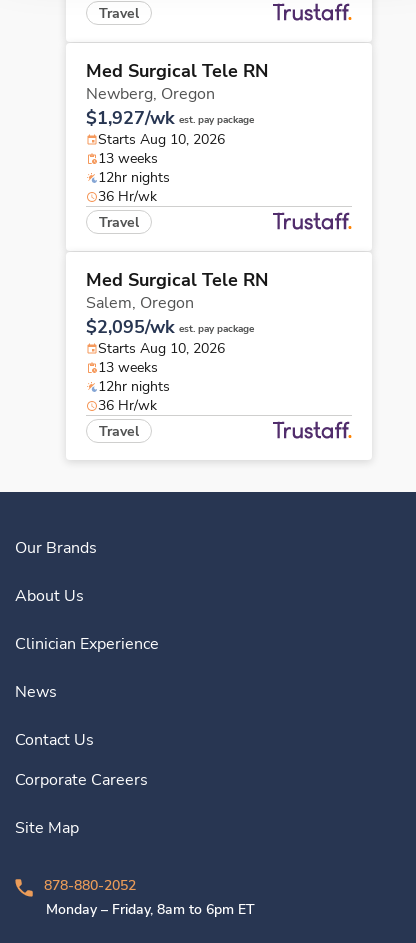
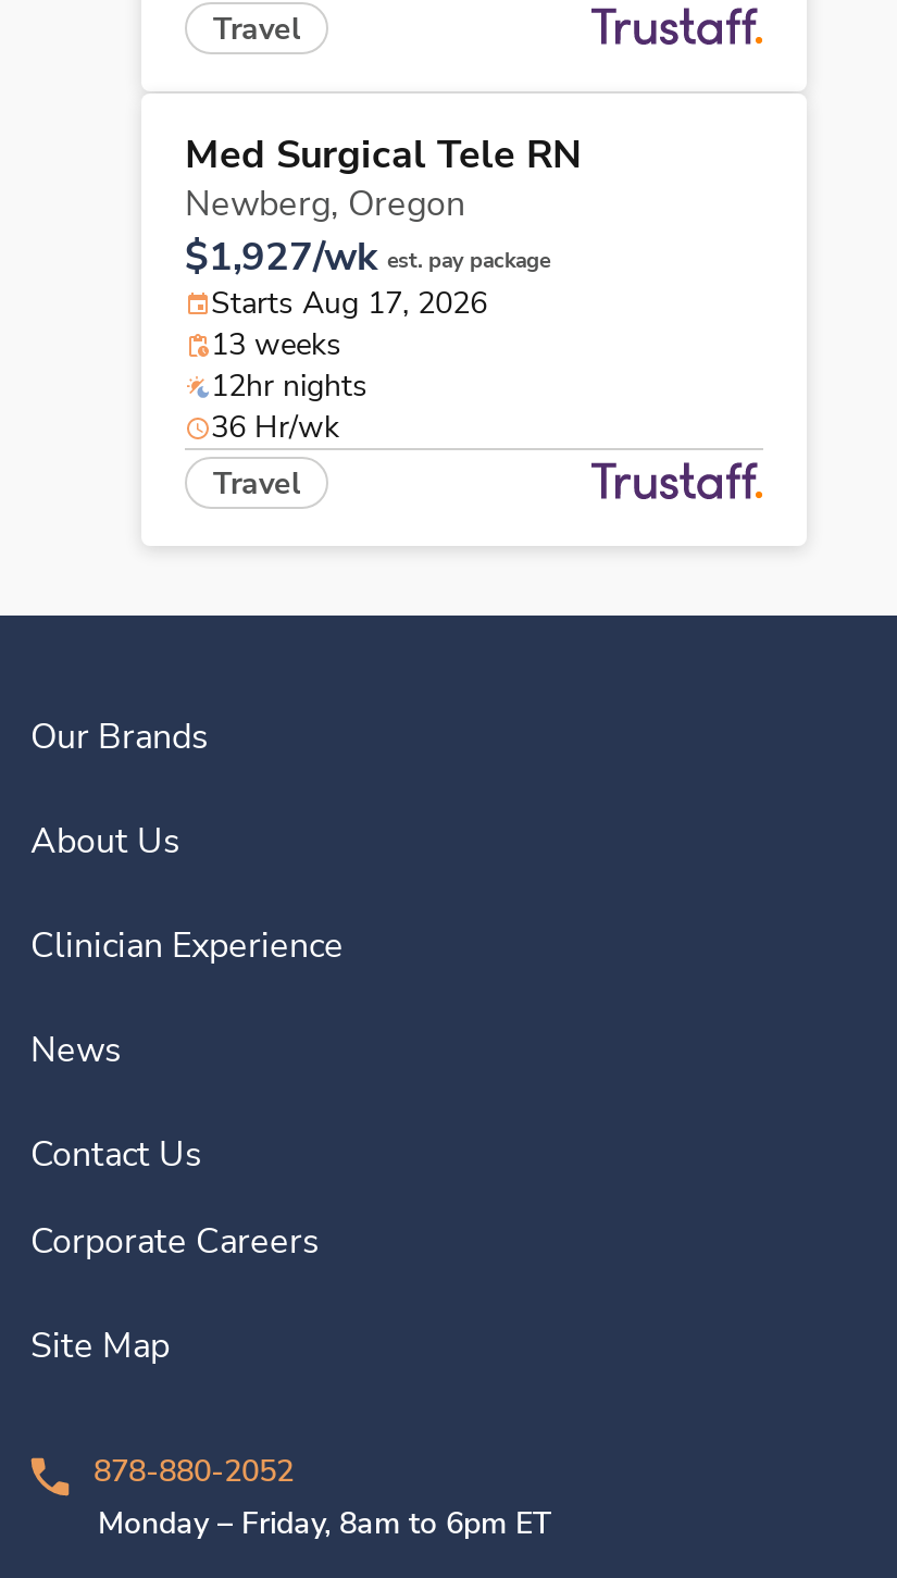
[86,130,268,358] Starts Aug 10, 2026 | 13 weeks | 12hr nights | 36 Hr/wk | Travel | Med Surgical Tele RN | Salem, Oregon | $2,095/wk est. pay package | Starts Aug 10, 2026 -> [211,283,487,324] Starts Aug 17, 2026

